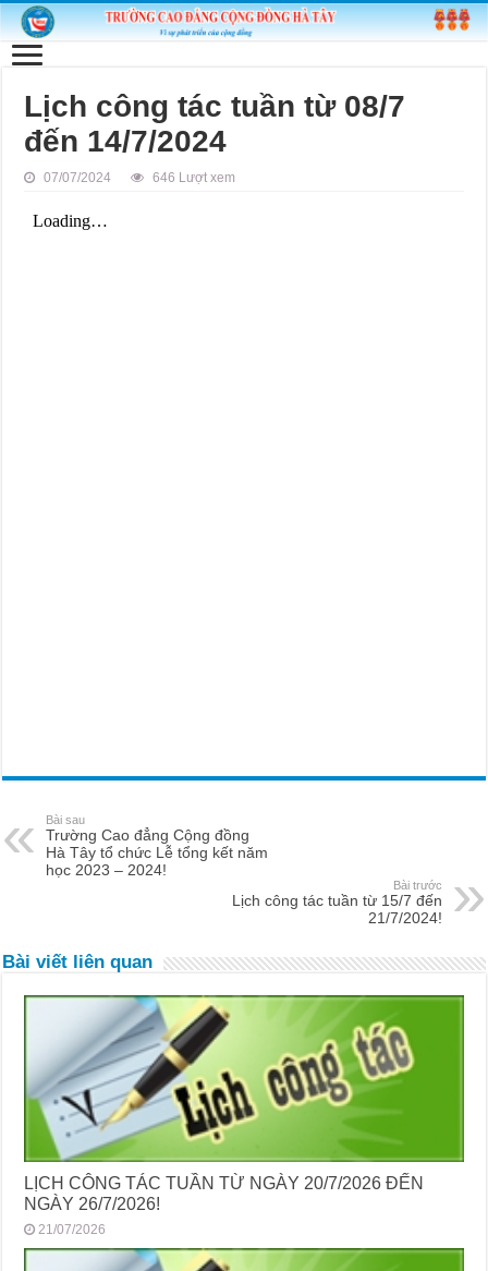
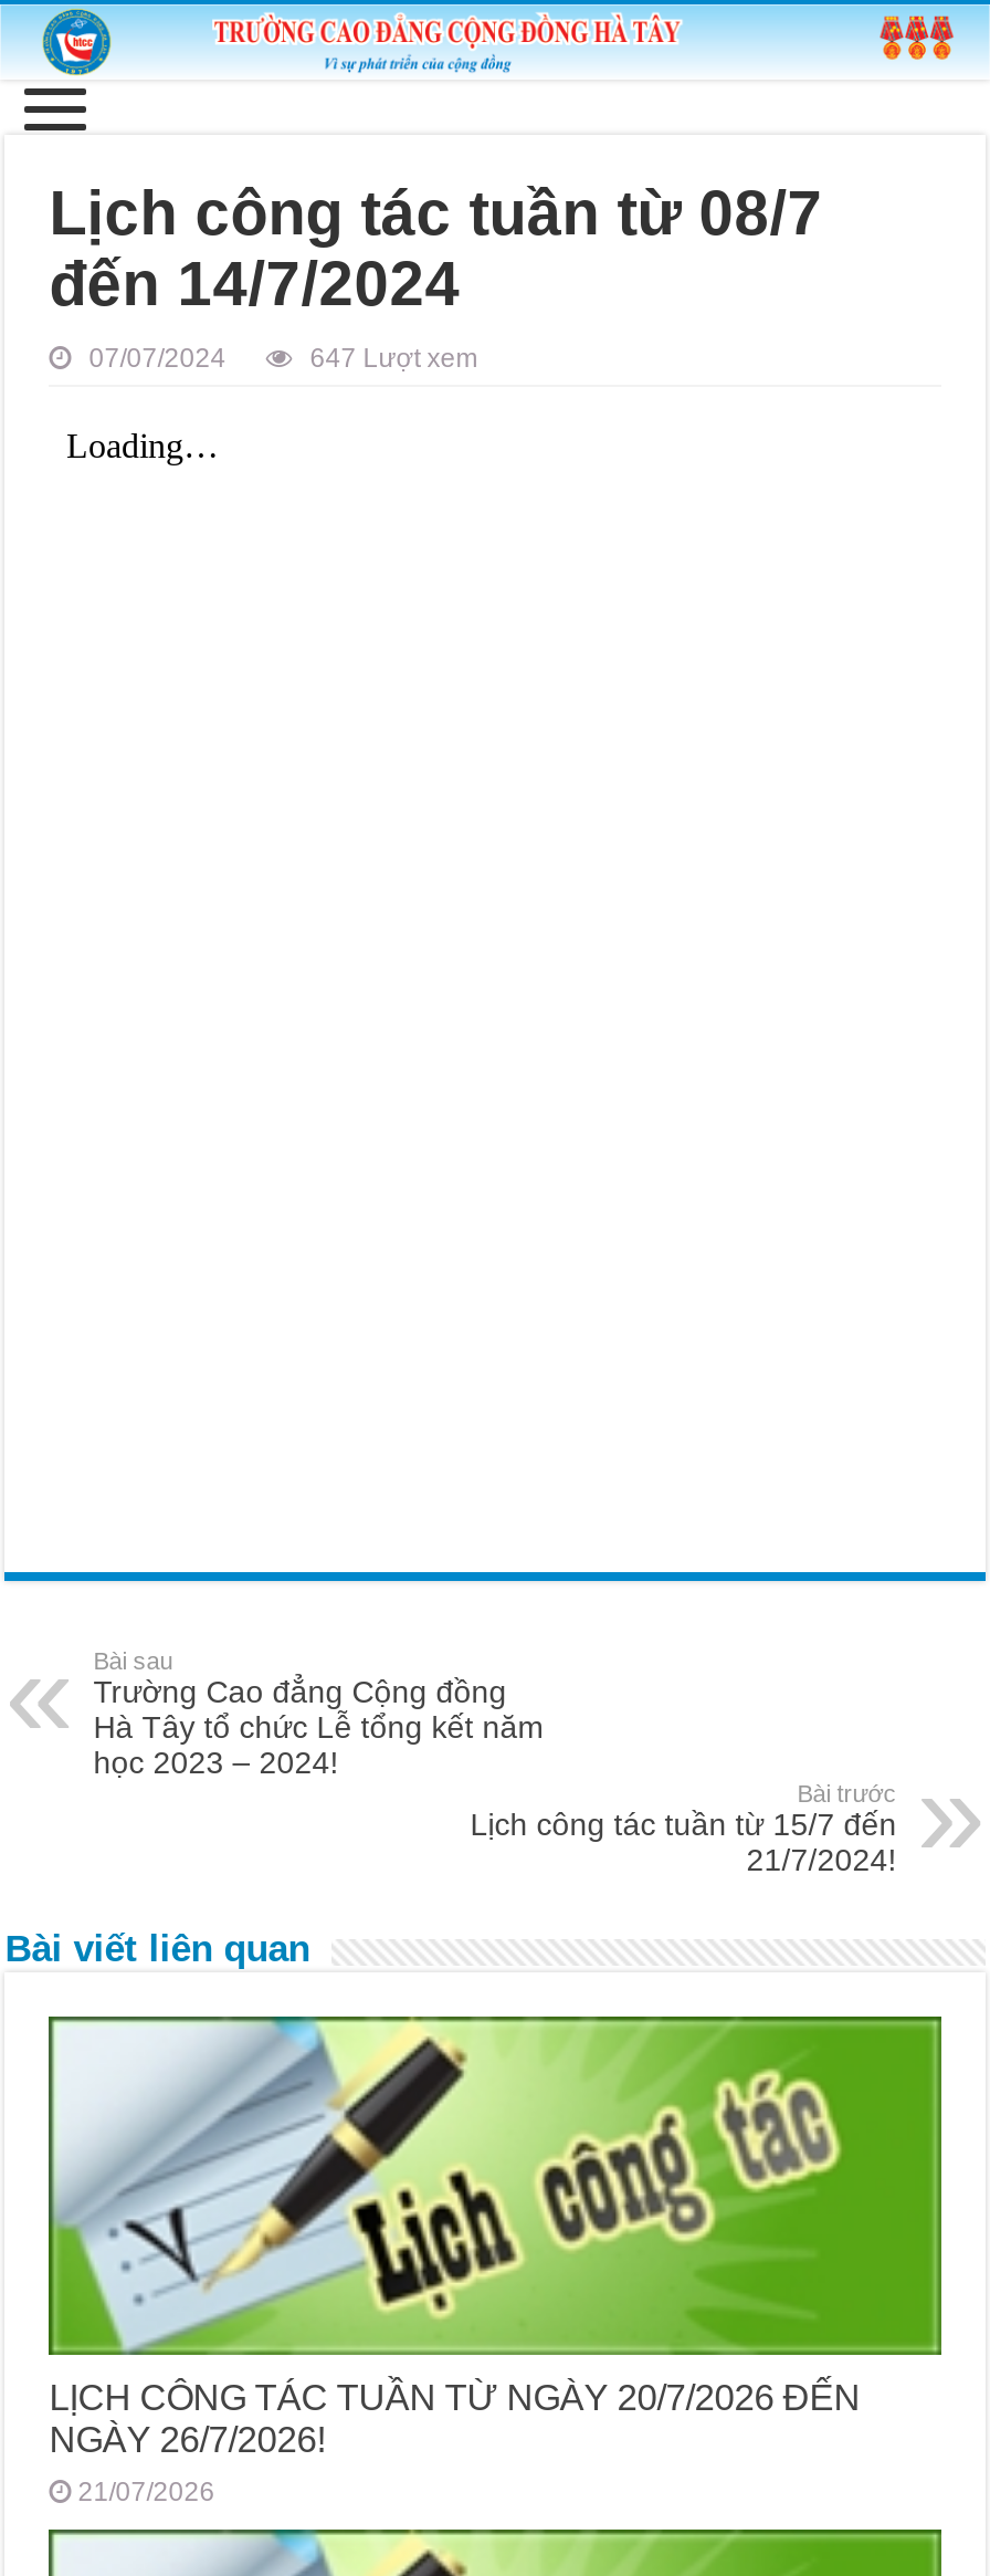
[153,171,236,186] 646 Lượt xem -> [310,344,478,375] 647 Lượt xem

